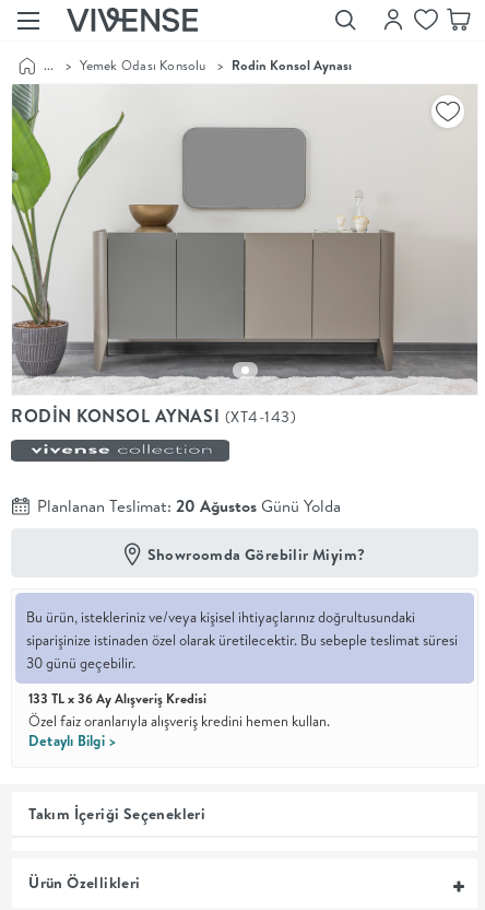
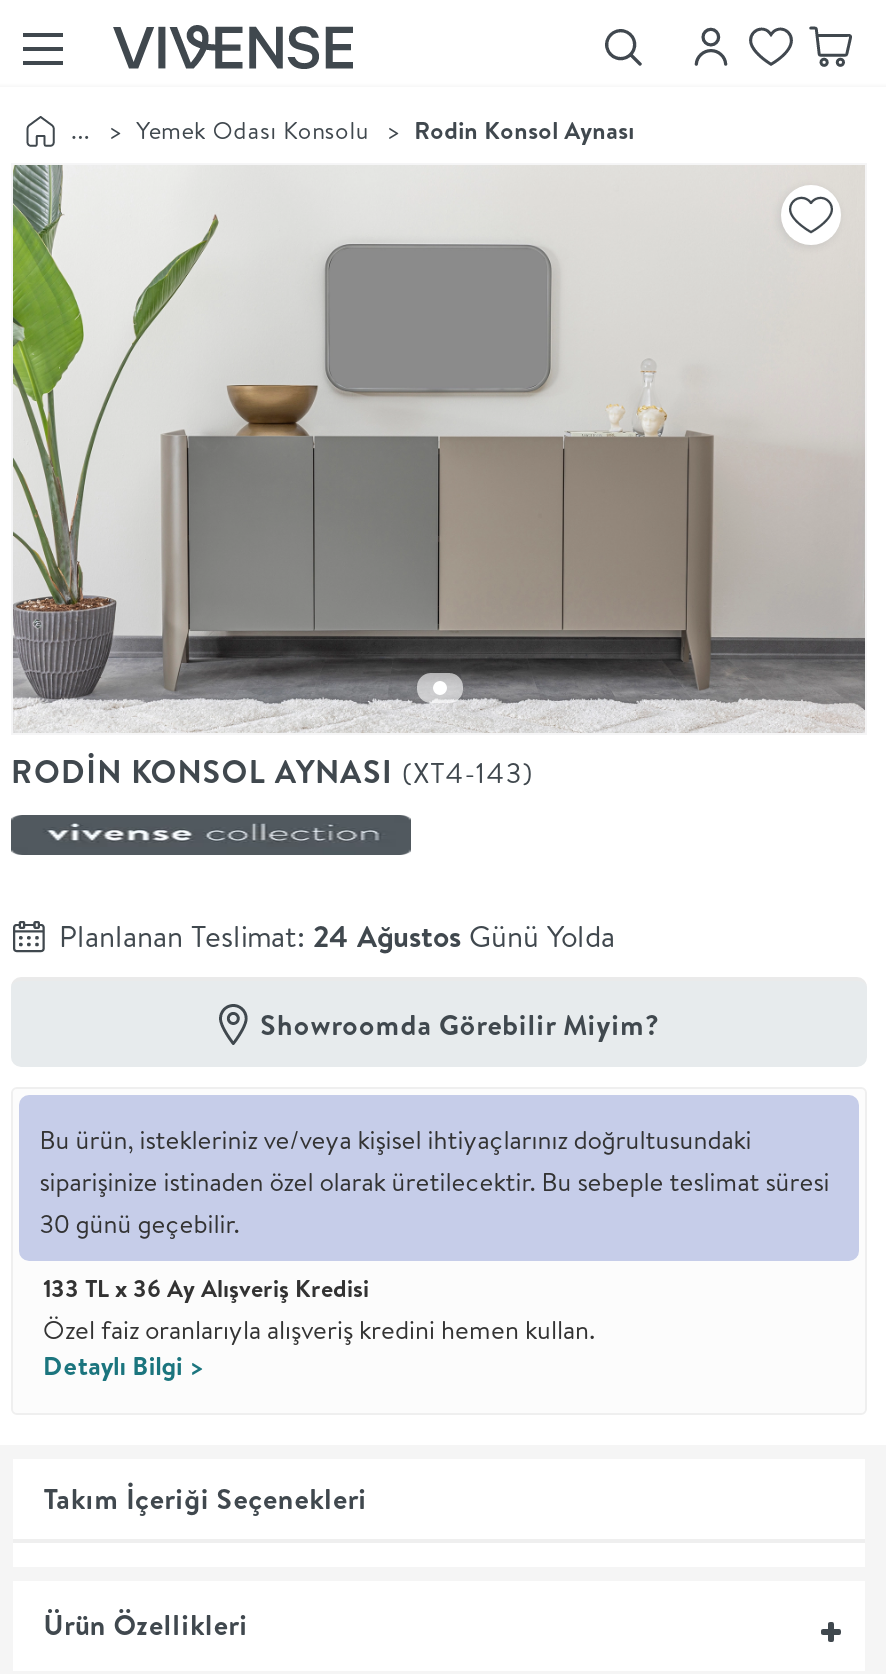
[37,494,341,517] Planlanan Teslimat: 20 Ağustos Günü Yolda -> [59,915,615,957] Planlanan Teslimat: 24 Ağustos Günü Yolda

